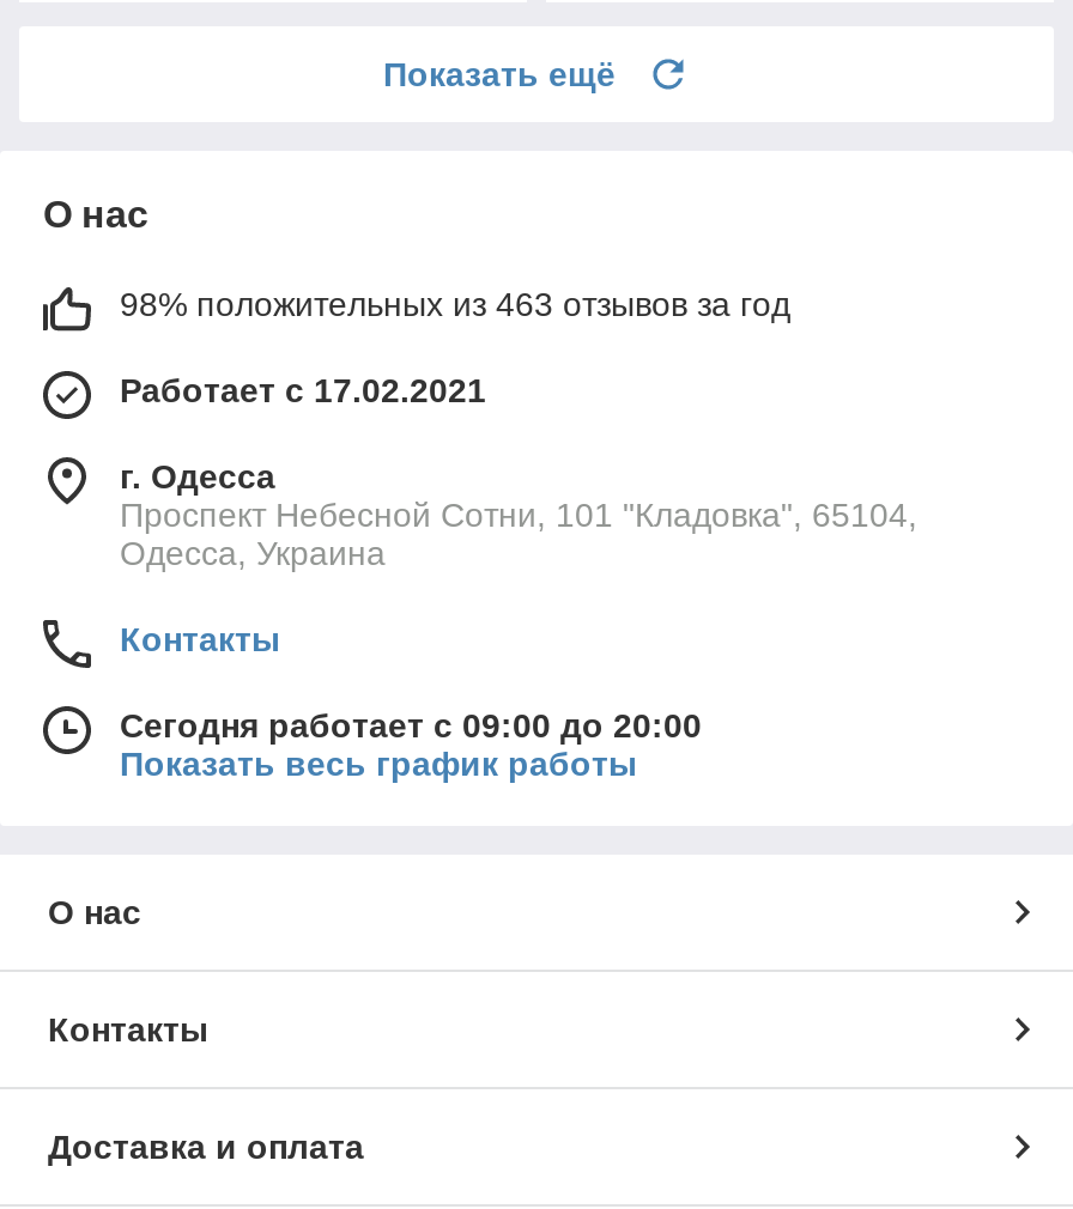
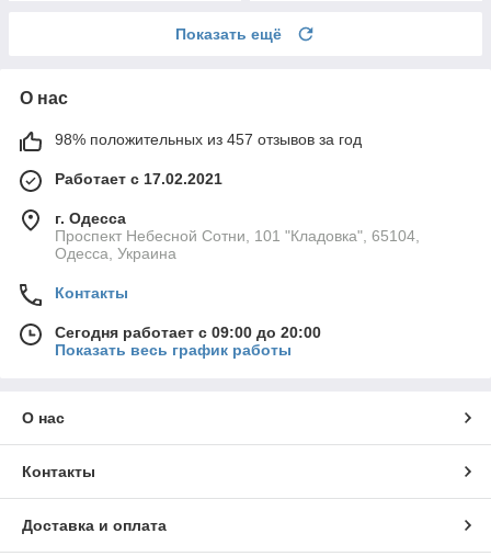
[120,284,790,323] 98% положительных из 463 отзывов за год -> [55,130,362,148] 98% положительных из 457 отзывов за год

